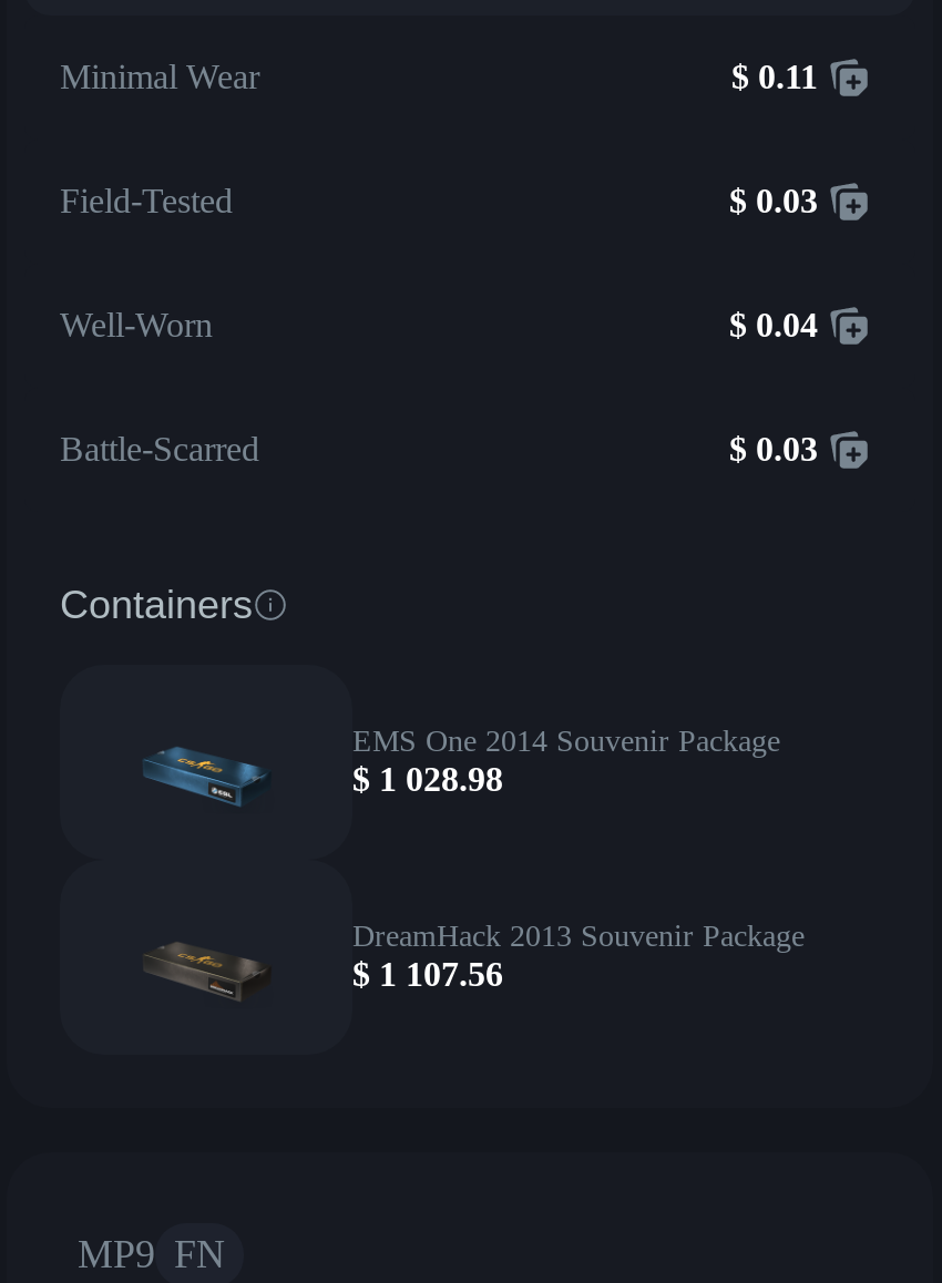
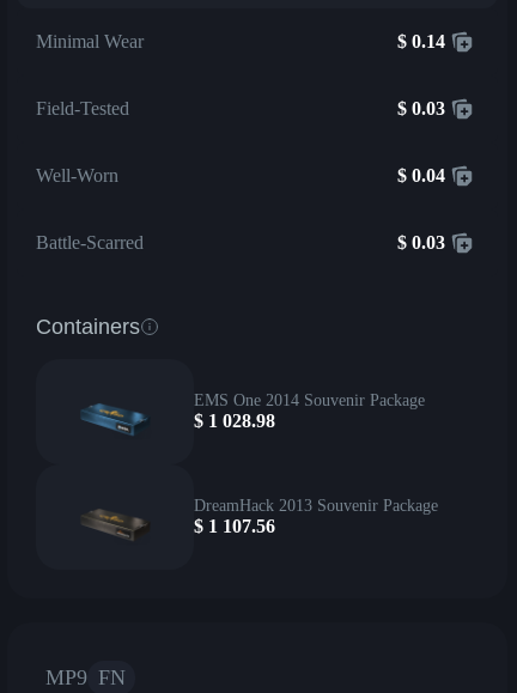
[731,57,818,95] $0.11 -> [397,31,445,51] $0.14

